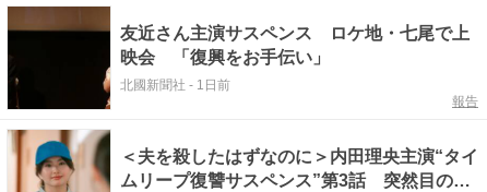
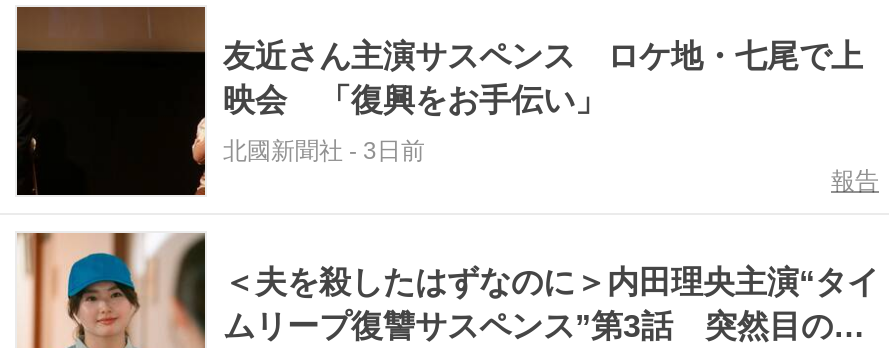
[120,77,230,92] 北國新聞社- 1日前 -> [223,137,425,165] 北國新聞社- 3日前

